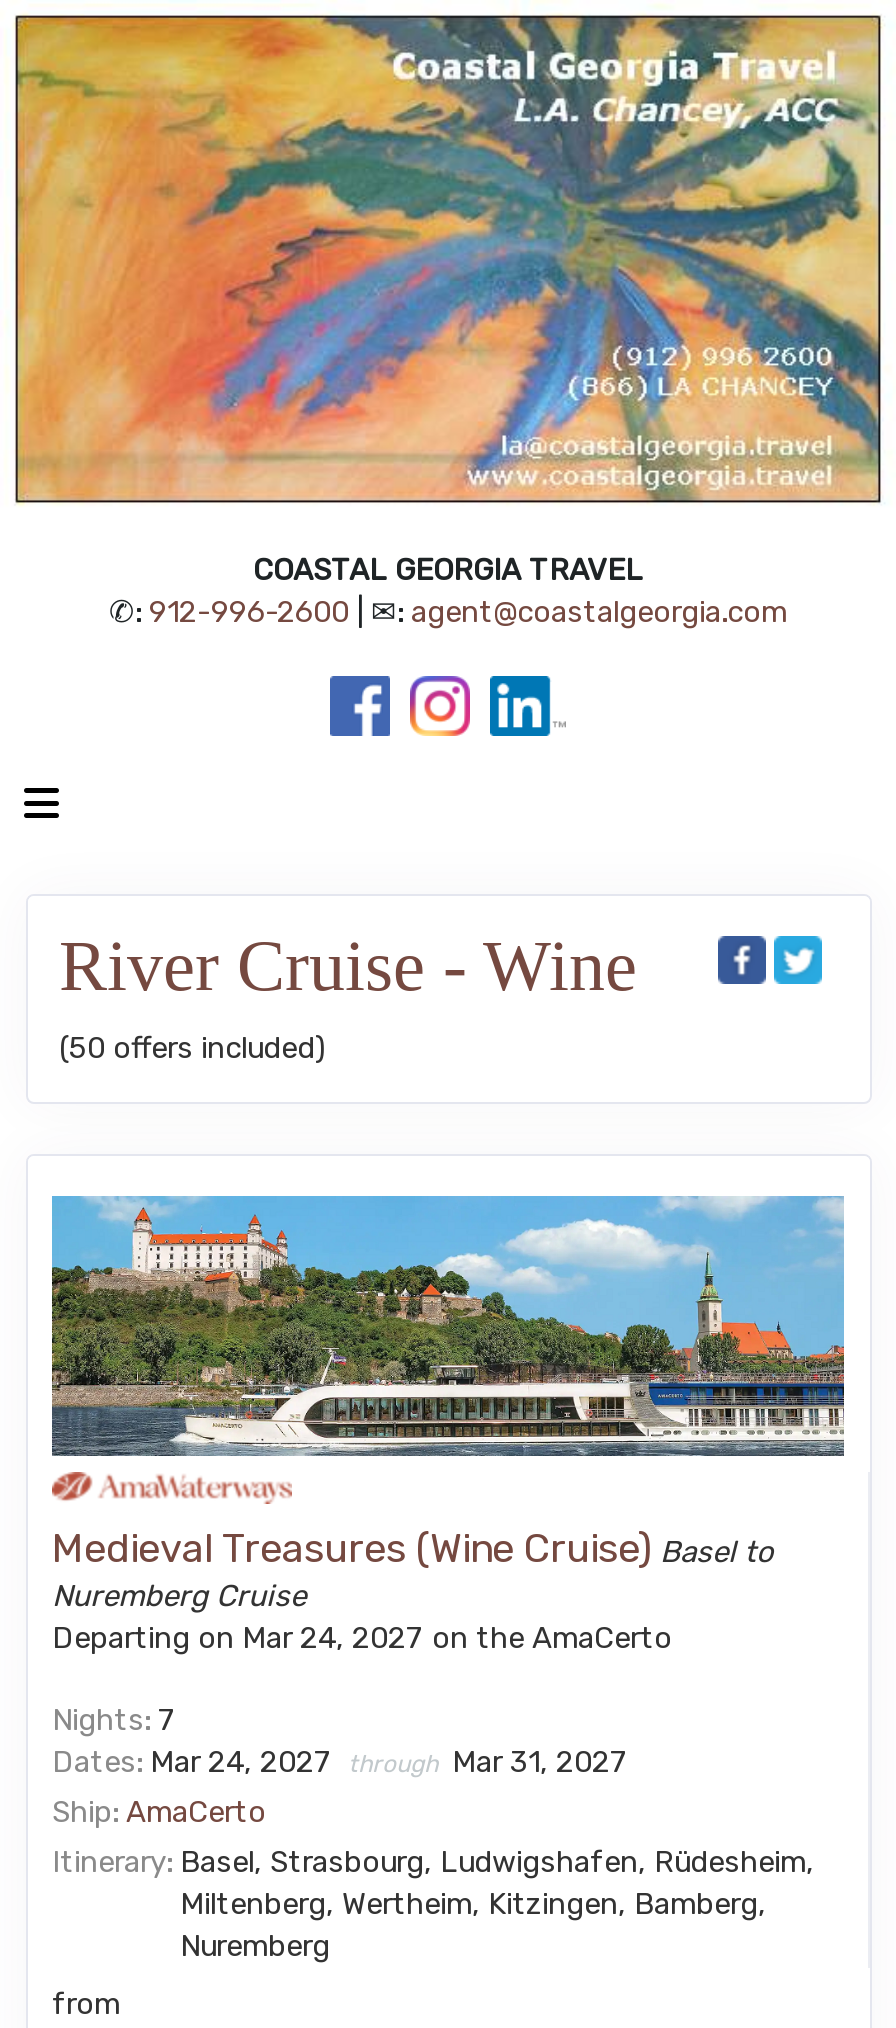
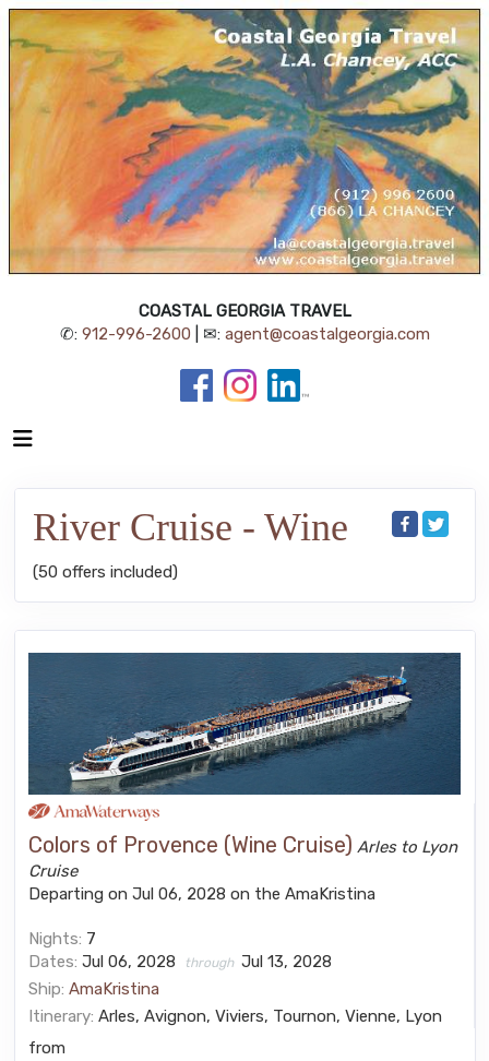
[50,1194,846,1656] [image] | Medieval Treasures (Wine Cruise) Basel to | Nuremberg Cruise | Departing on Mar 24, 2027 on the AmaCerto -> [27,652,462,904] [image] | Colors of Provence (Wine Cruise) Arles to Lyon | Cruise | Departing on Jul 06, 2028 on the AmaKristina
[52,1744,814,1964] Dates: Mar 24, 2027 through Mar 31, 2027 | Ship: AmaCerto | Itinerary: Basel, Strasbourg, Ludwigshafen, Rüdesheim, | Miltenberg, Wertheim, Kitzingen, Bamberg, | Nuremberg -> [28,952,442,1026] Dates: Jul 06, 2028 through Jul 13, 2028 | Ship: AmaKristina | Itinerary: Arles, Avignon, Viviers, Tournon, Vienne, Lyon

